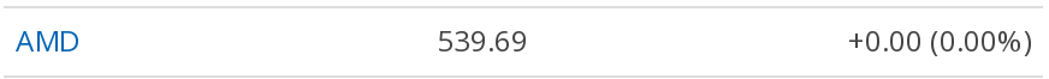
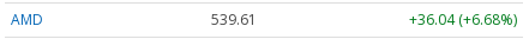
[437,20,528,61] 539.69 -> [211,10,257,30] 539.61
[848,20,1031,61] +0.00 (0.00%) -> [409,10,517,30] +36.04 (+6.68%)

